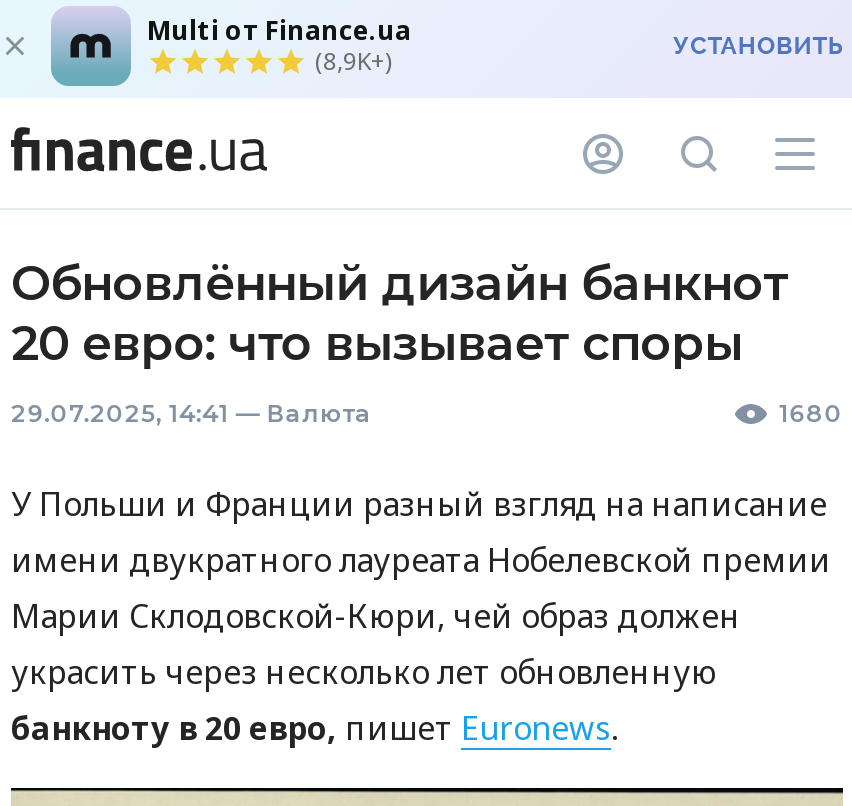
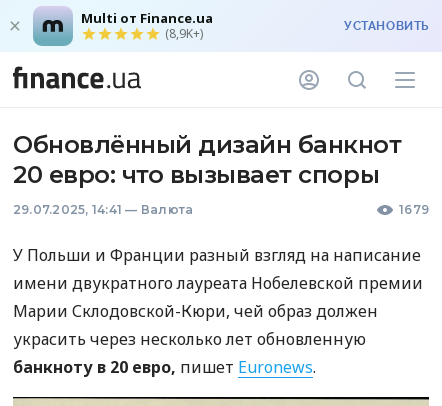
[779,398,843,428] 1680 -> [399,202,429,217] 1679

